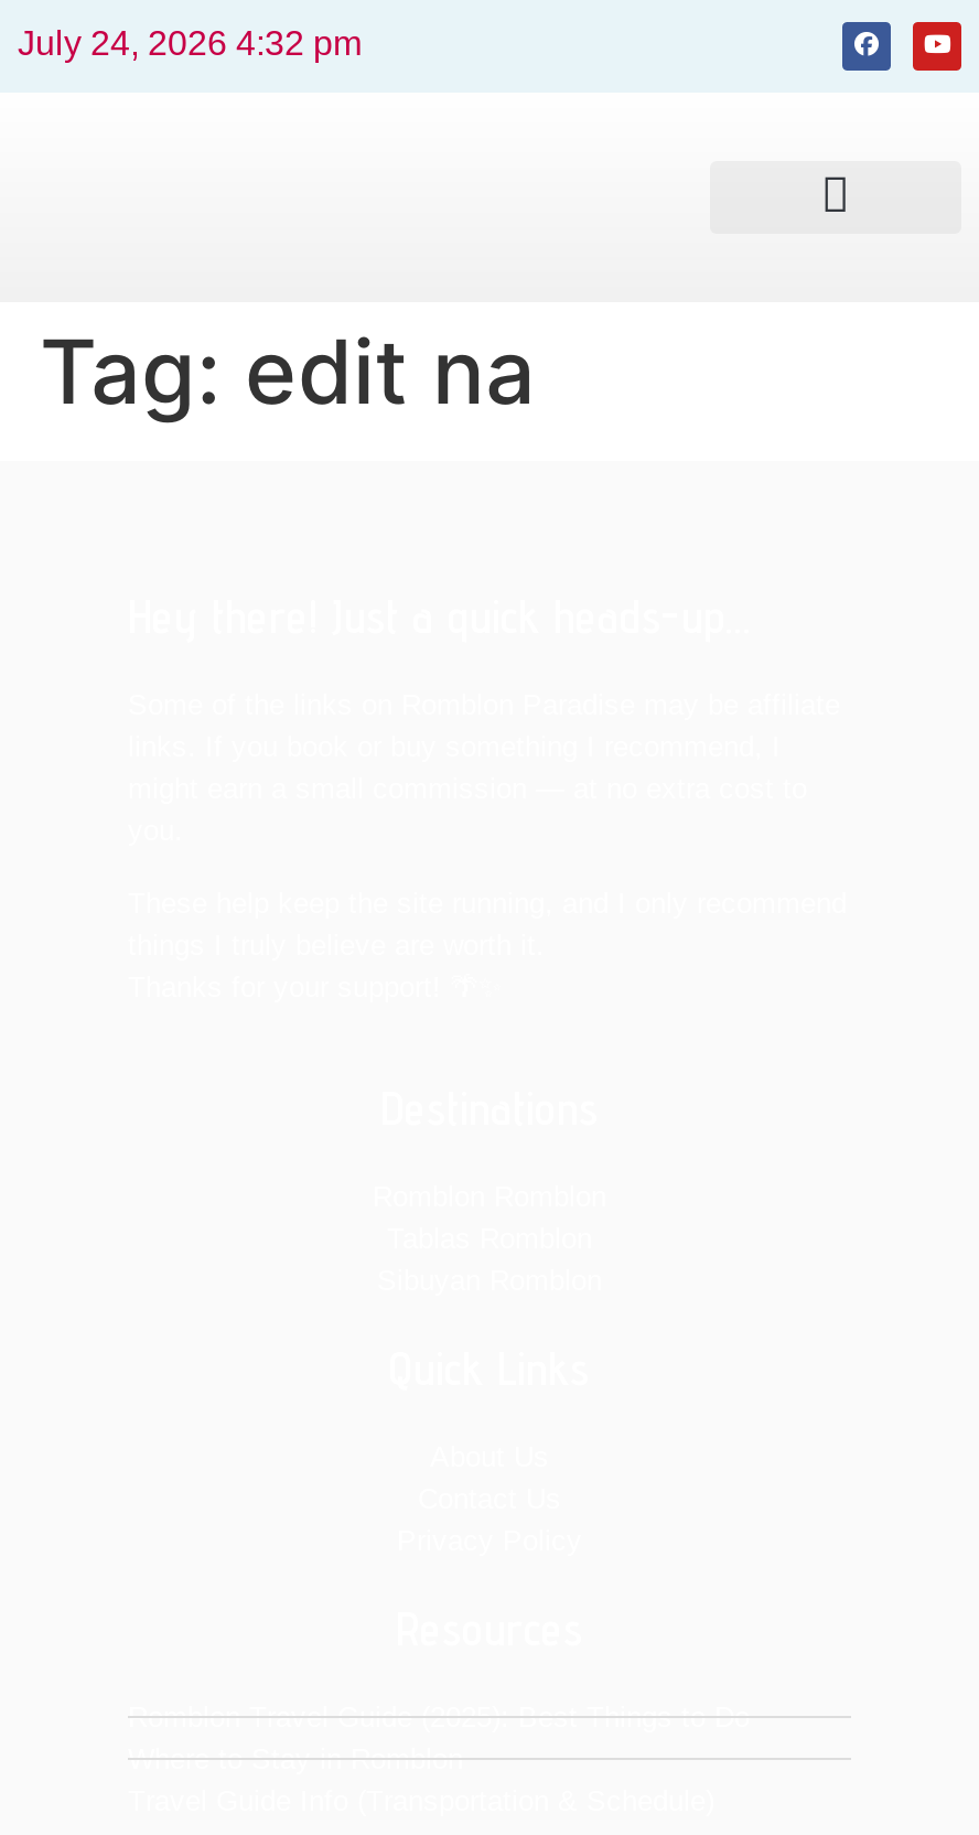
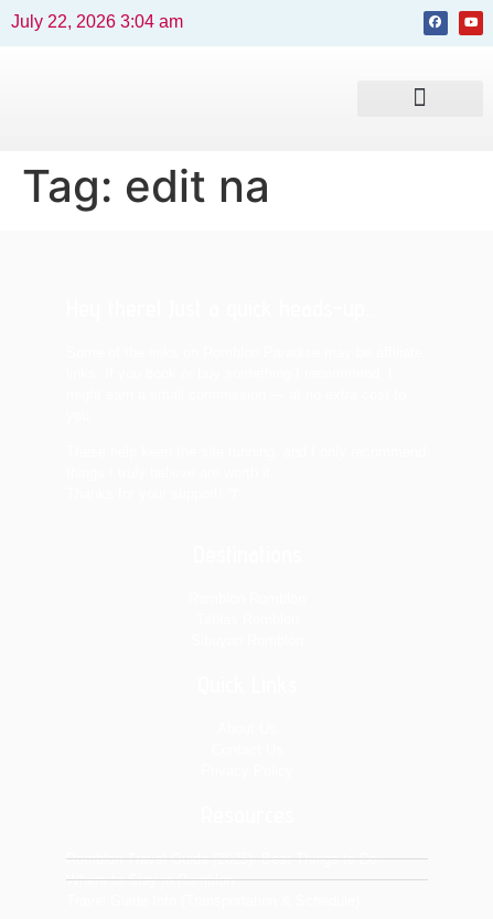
[18,24,362,62] July 24, 2026 4:32 pm -> [11,12,183,31] July 22, 2026 3:04 am

